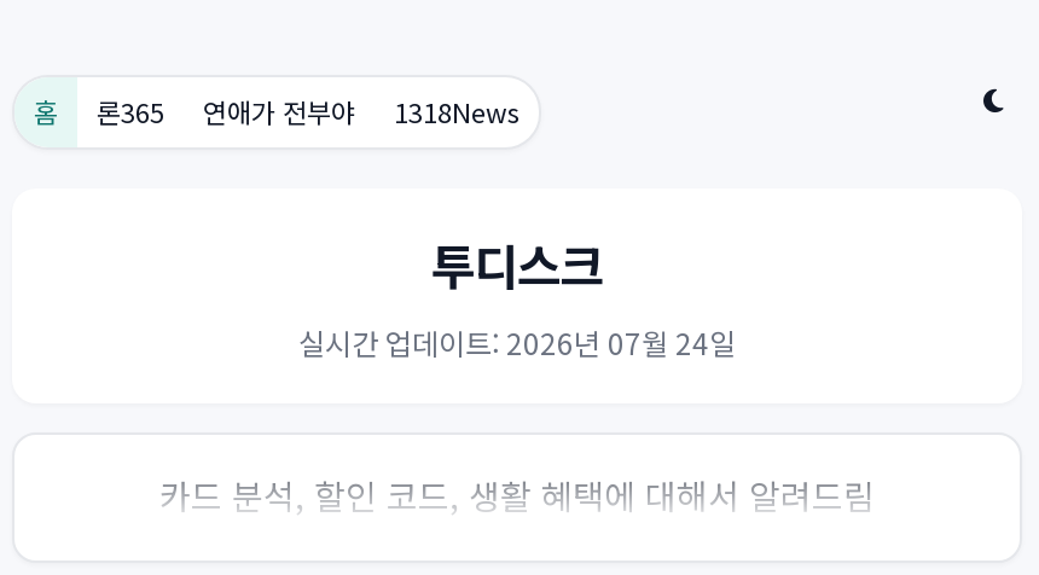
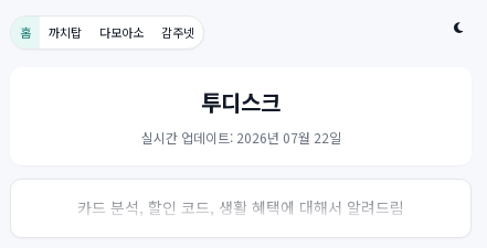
[97,92,519,130] 론365 | 연애가 전부야 | 1318News -> [49,23,194,41] 까치탑 | 다모아소 | 감주넷
[298,321,736,362] 실시간 업데이트: 2026년 07월 24일 -> [141,128,341,147] 실시간 업데이트: 2026년 07월 22일

